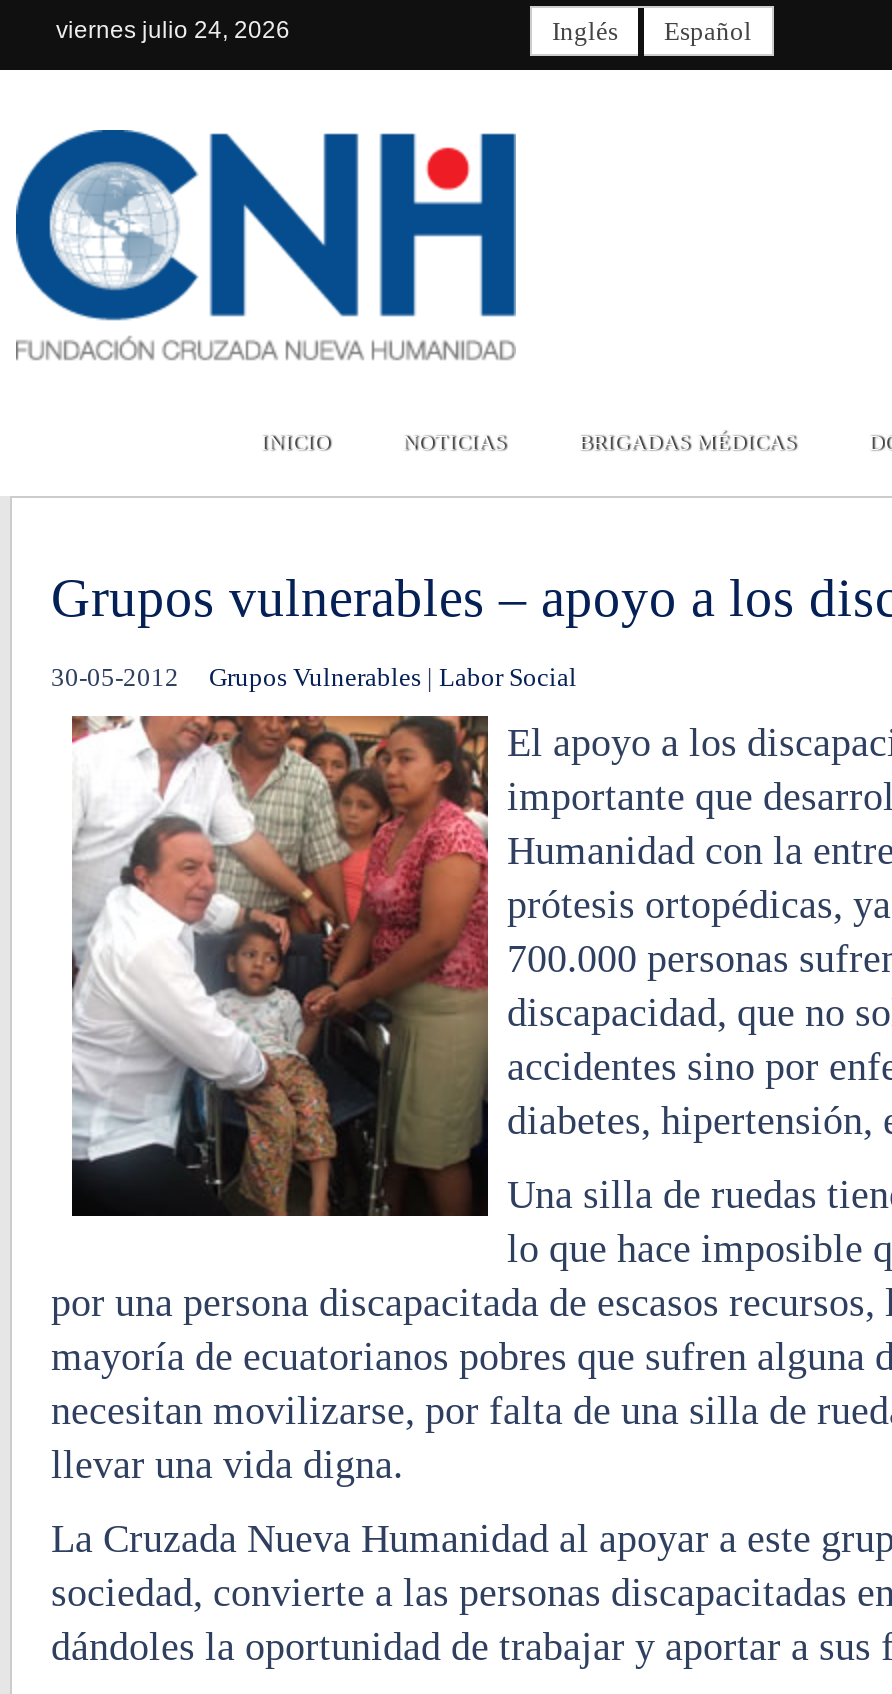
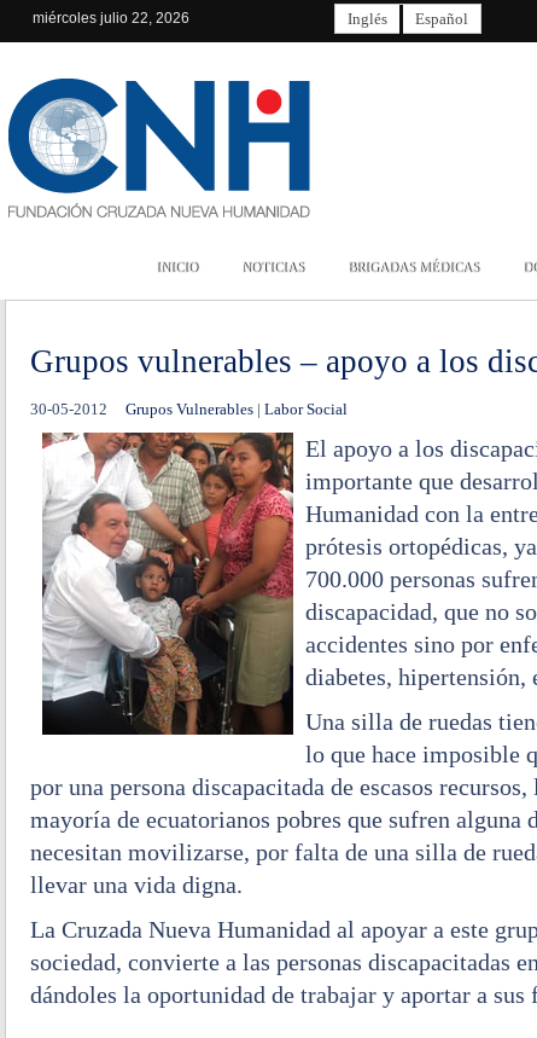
[56,16,290,44] viernes julio 24, 2026 -> [33,10,189,27] miércoles julio 22, 2026

